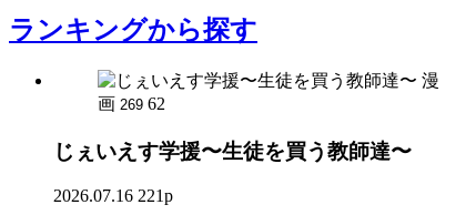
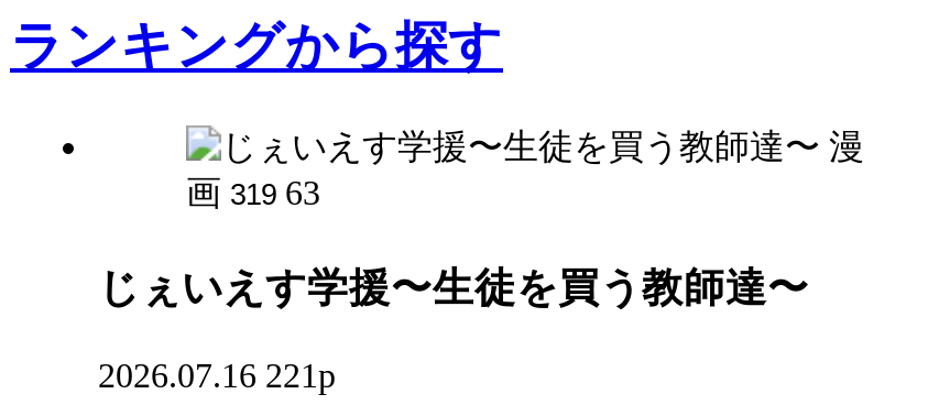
[98,94,165,113] 画 269 62 -> [186,174,320,211] 画 319 63

